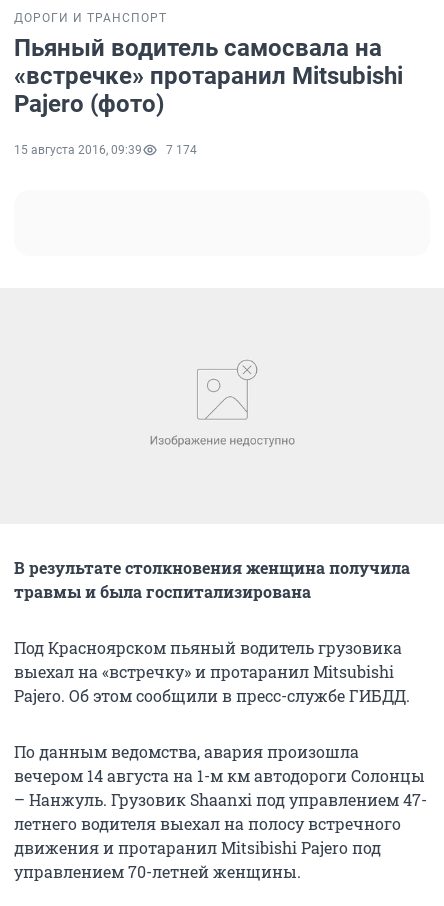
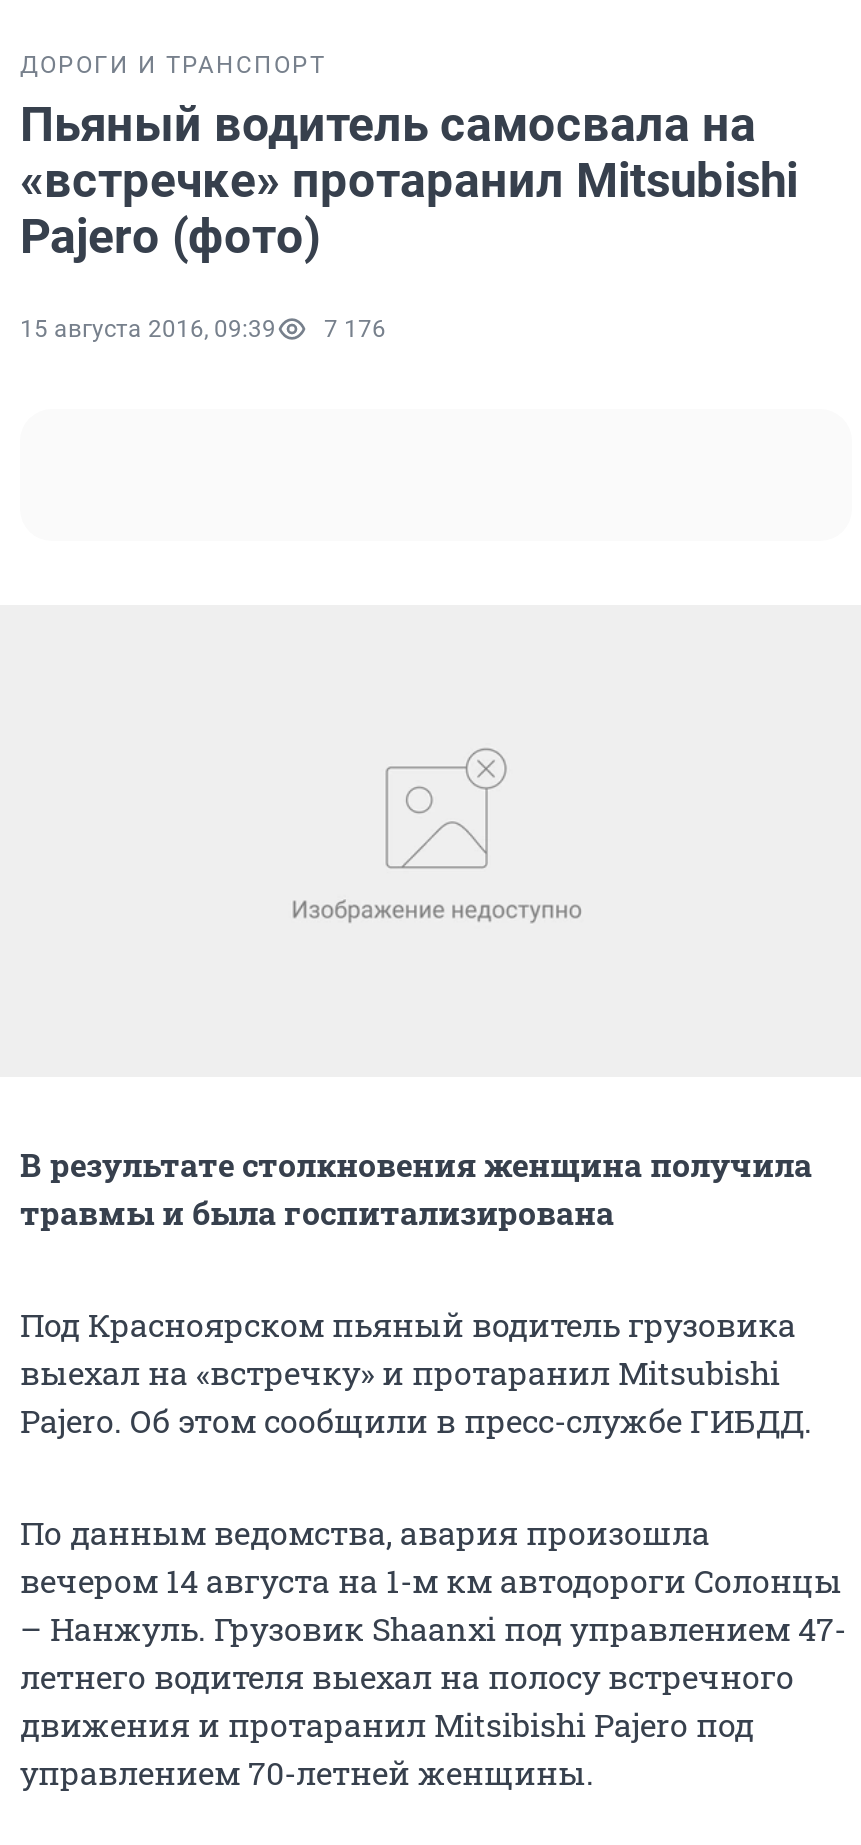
[14,143,197,157] 15 августа 2016, 09:39 7 174 -> [20,315,386,343] 15 августа 2016, 09:39 7 176

